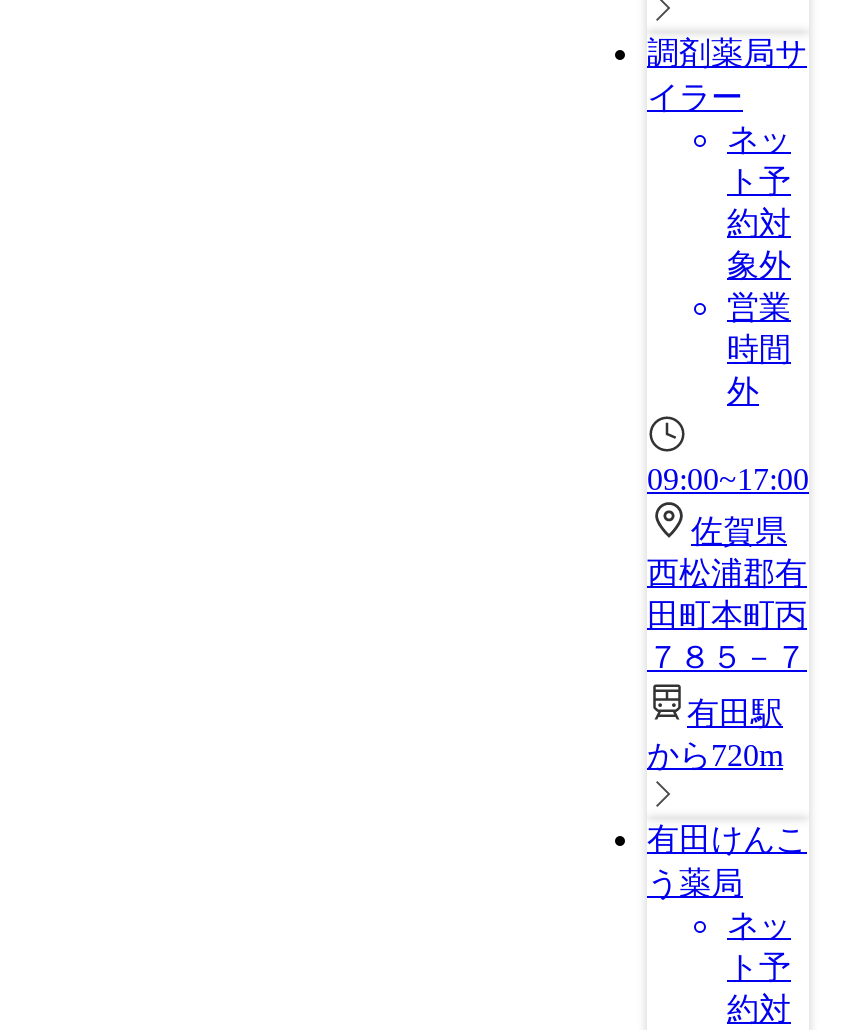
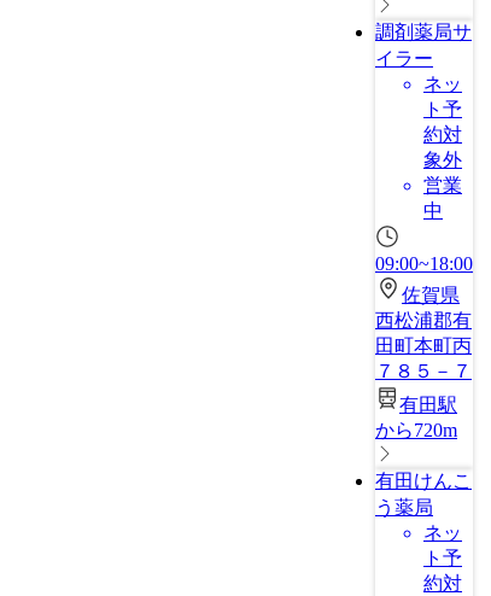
[727,332,791,408] 時間 | 外 -> [423,200,443,221] 中
[647,462,809,496] 09:00~17:00 -> [375,253,473,274] 09:00~18:00

